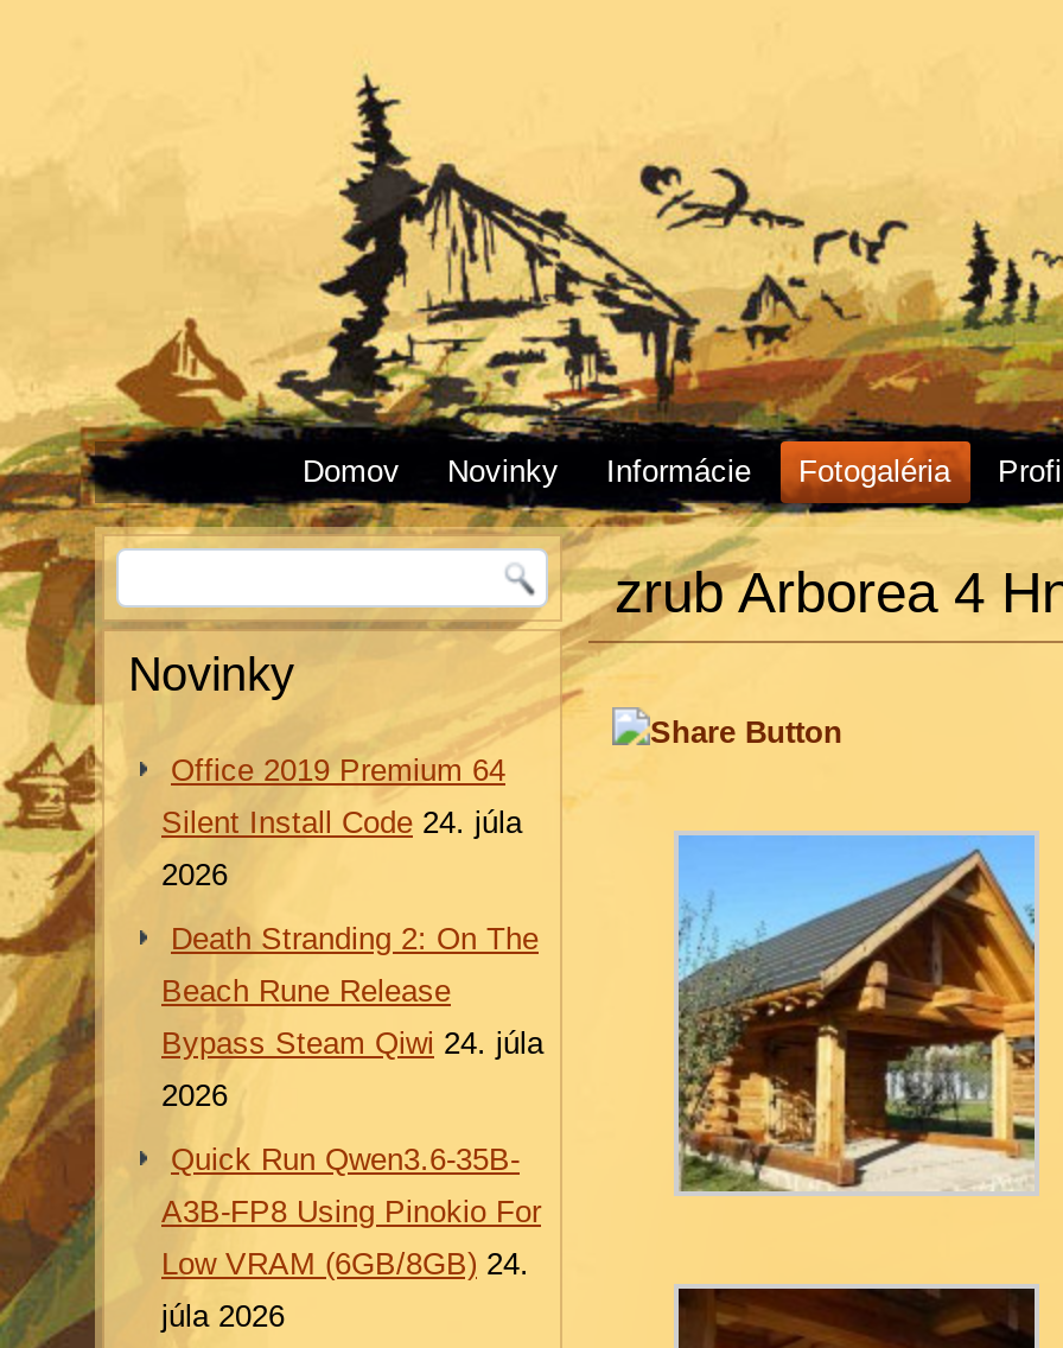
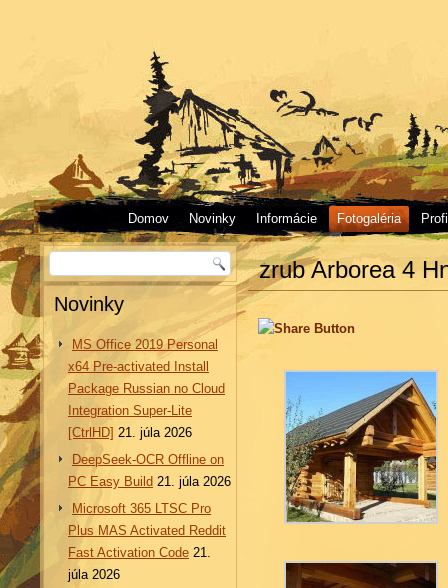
[171,752,505,788] Office 2019 Premium 64 -> [72,337,218,352] MS Office 2019 Personal
[161,805,522,840] Silent Install Code 24. júla -> [68,359,209,374] x64 Pre-activated Install
[161,857,228,892] 2026 -> [68,381,225,396] Package Russian no Cloud
[171,921,539,956] Death Stranding 2: On The -> [68,403,192,418] Integration Super-Lite
[161,973,451,1009] Beach Rune Release -> [68,425,192,440] [CtrlHD] 21. júla 2026
[161,1025,543,1061] Bypass Steam Qiwi 24. júla -> [72,452,224,467] DeepSeek-OCR Offline on
[161,1077,228,1113] 2026 -> [68,474,231,489] PC Easy Build 21. júla 2026
[171,1142,520,1177] Quick Run Qwen3.6-35B- -> [72,501,211,516] Microsoft 365 LTSC Pro
[161,1194,541,1229] A3B-FP8 Using Pinokio For -> [68,523,226,538] Plus MAS Activated Reddit
[161,1246,529,1282] Low VRAM (6GB/8GB) 24. -> [68,545,211,560] Fast Activation Code 21.

